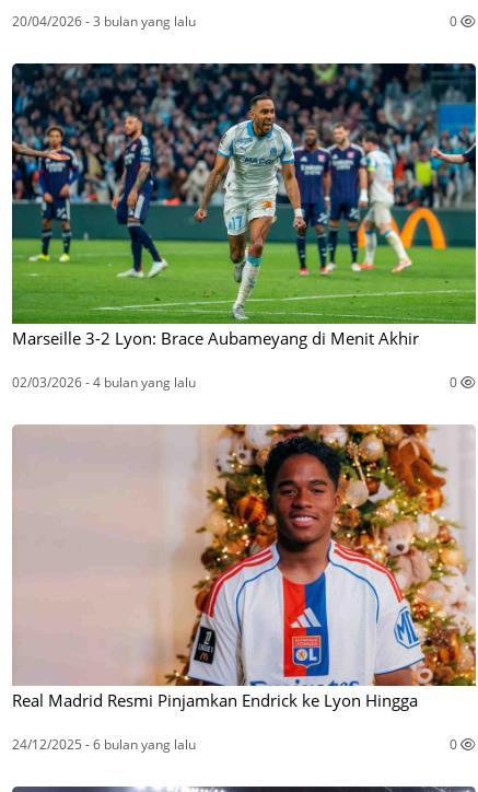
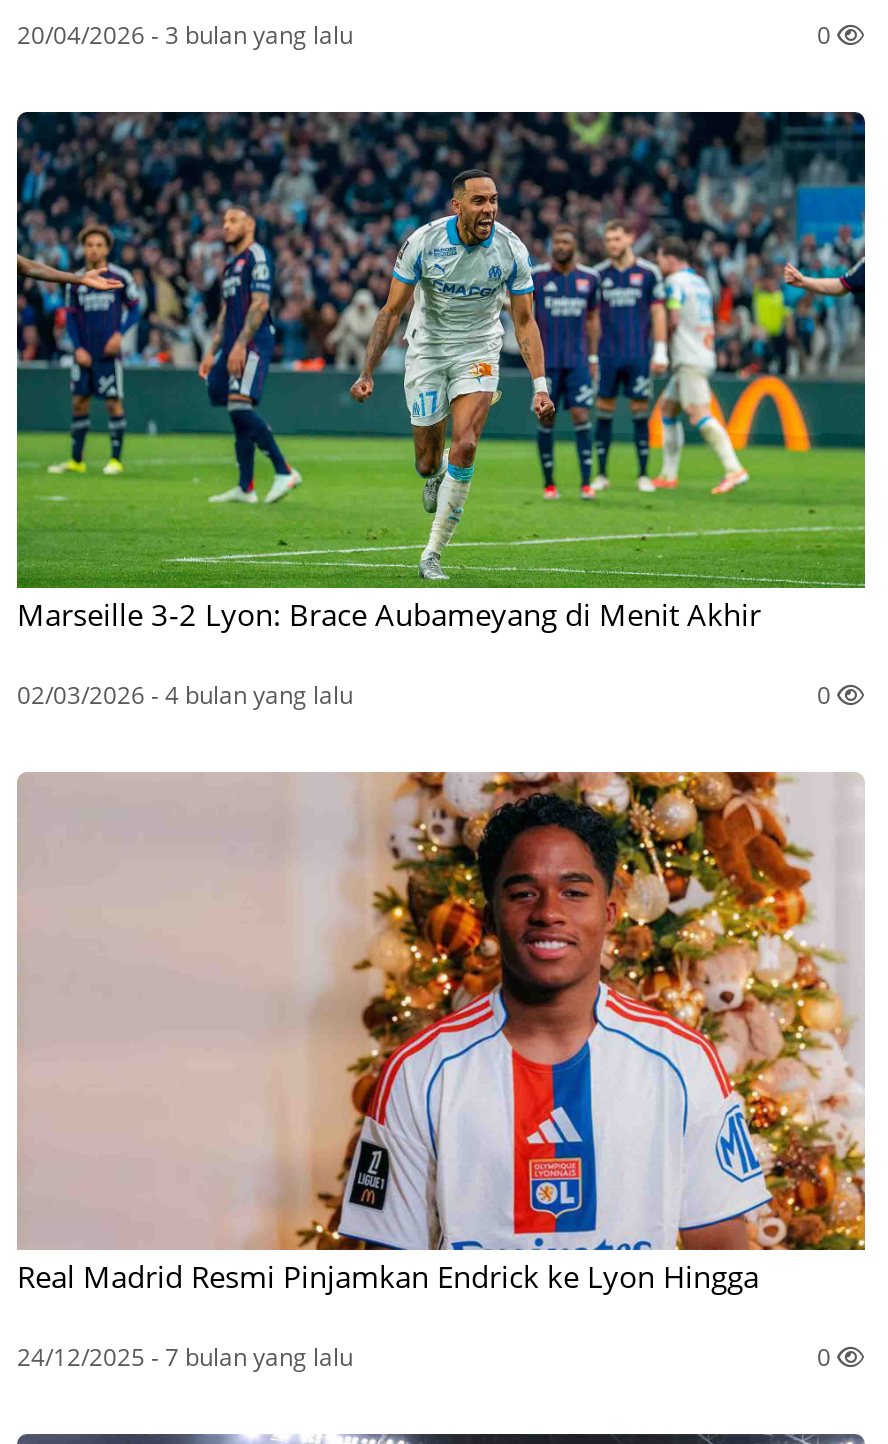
[12,735,196,753] 24/12/2025 - 6 bulan yang lalu -> [17,1339,353,1373] 24/12/2025 - 7 bulan yang lalu

